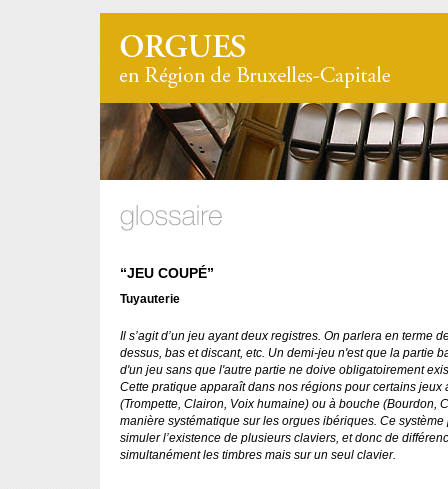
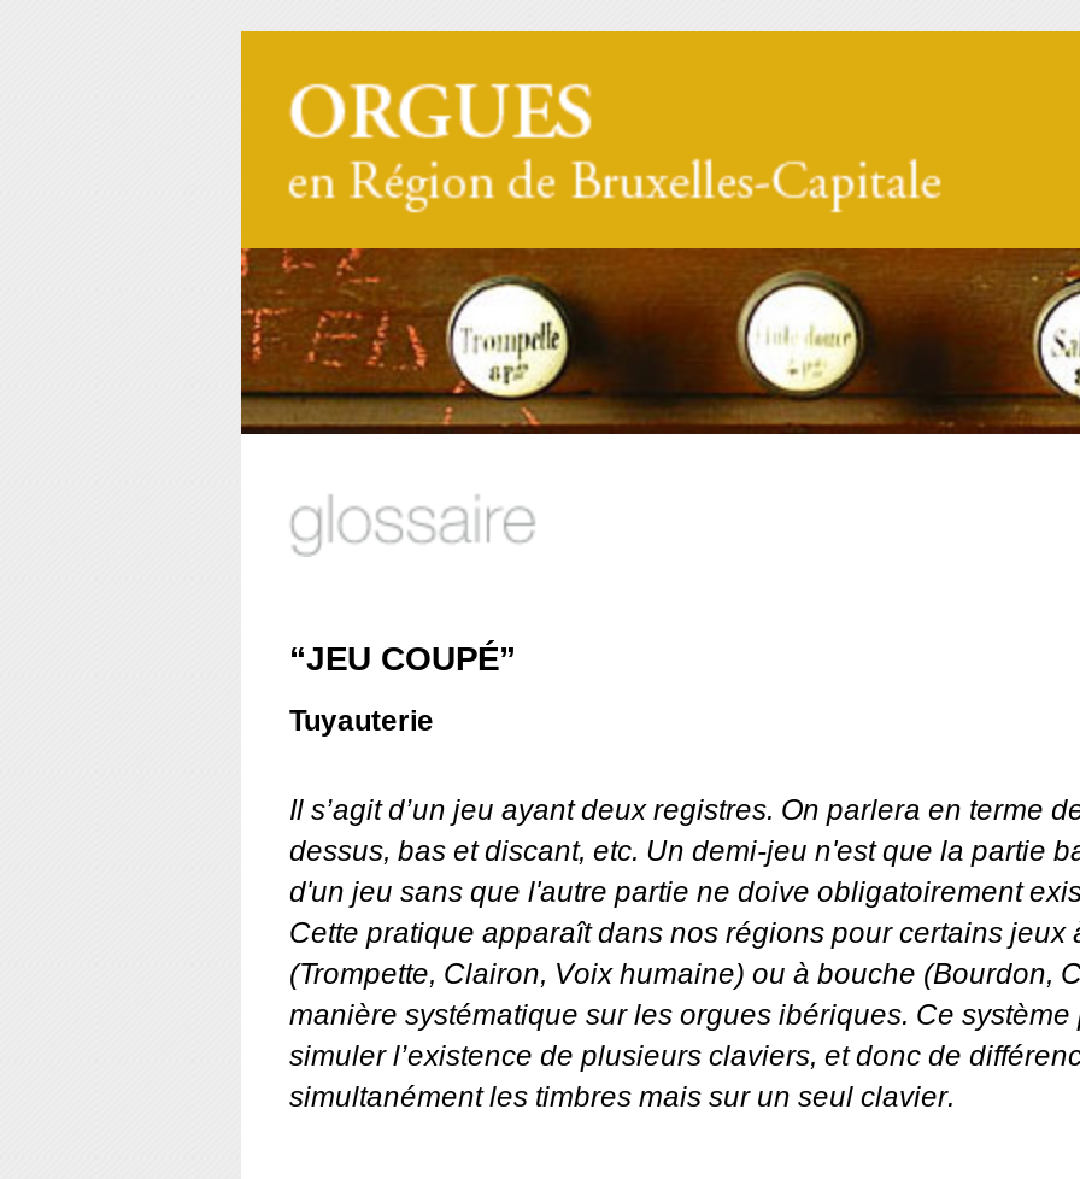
[100,102,445,181] [image] -> [239,246,1073,436] [image]

